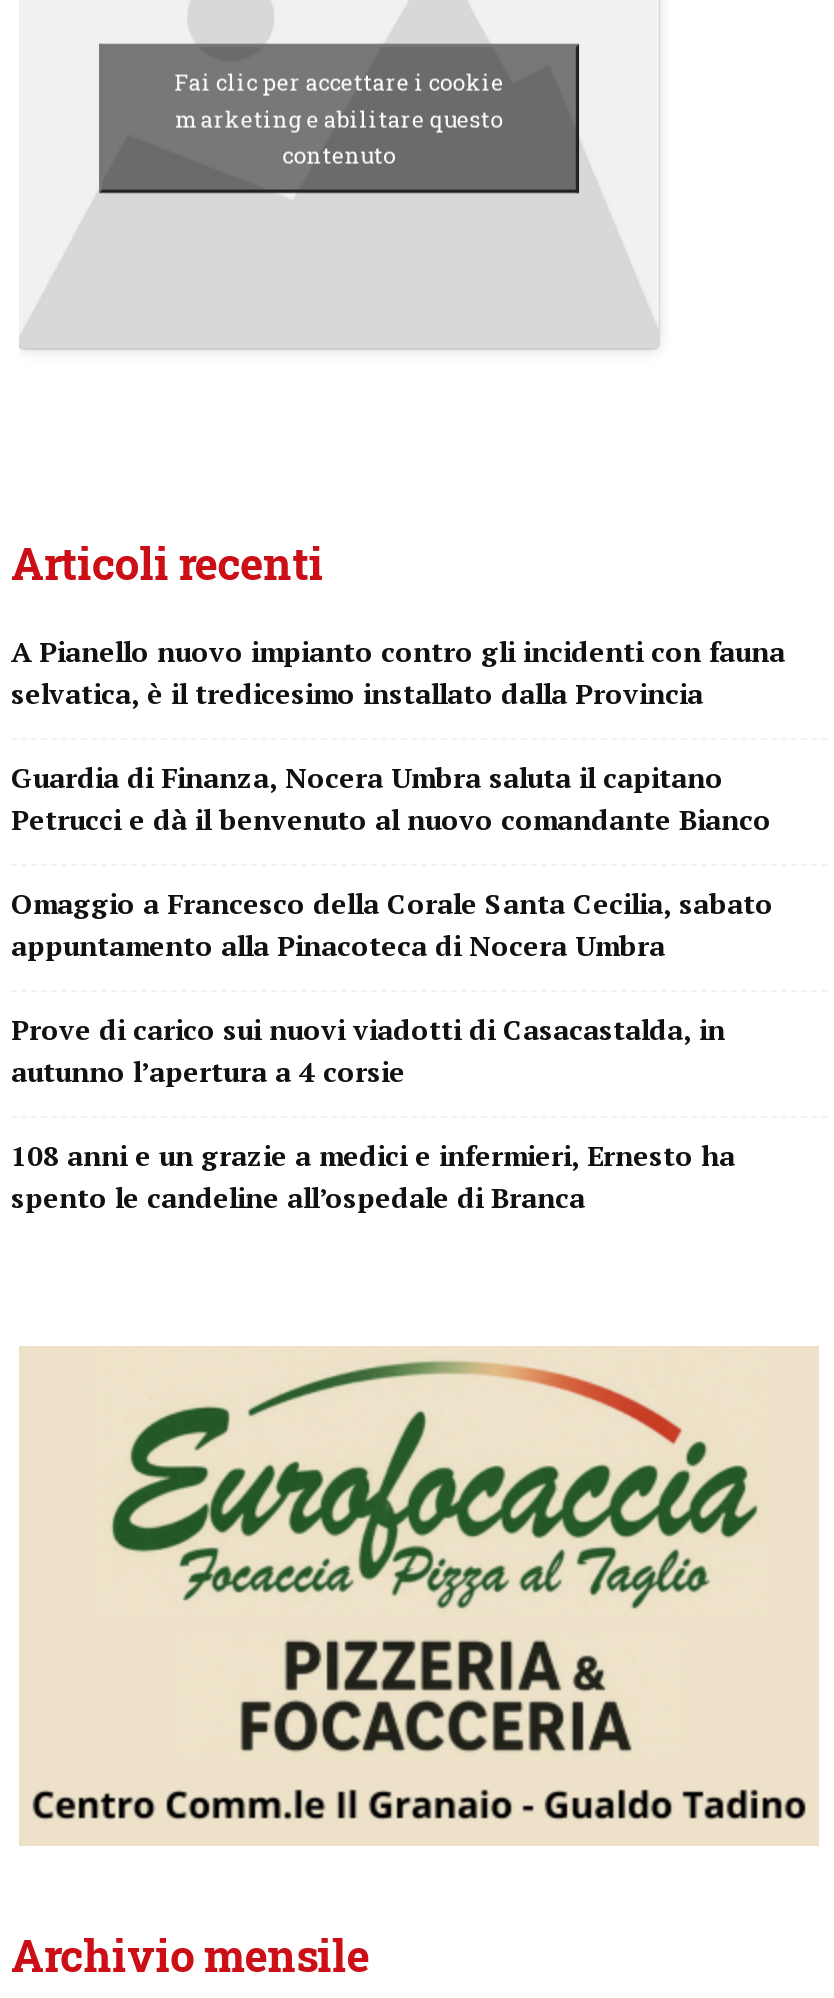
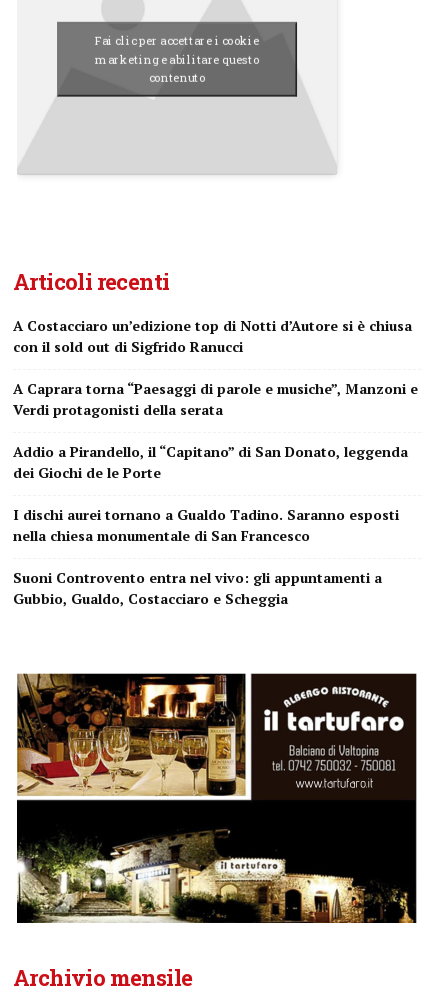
[11,633,785,713] A Pianello nuovo impianto contro gli incidenti con fauna | selvatica, è il tredicesimo installato dalla Provincia -> [13,316,412,356] A Costacciaro un’edizione top di Notti d’Autore si è chiusa | con il sold out di Sigfrido Ranucci
[11,759,771,839] Guardia di Finanza, Nocera Umbra saluta il capitano | Petrucci e dà il benvenuto al nuovo comandante Bianco -> [13,379,418,419] A Caprara torna “Paesaggi di parole e musiche”, Manzoni e | Verdi protagonisti della serata
[11,885,773,965] Omaggio a Francesco della Corale Santa Cecilia, sabato | appuntamento alla Pinacoteca di Nocera Umbra -> [13,442,408,482] Addio a Pirandello, il “Capitano” di San Donato, leggenda | dei Giochi de le Porte
[11,1011,725,1091] Prove di carico sui nuovi viadotti di Casacastalda, in | autunno l’apertura a 4 corsie -> [13,505,399,545] I dischi aurei tornano a Gualdo Tadino. Saranno esposti | nella chiesa monumentale di San Francesco
[11,1137,735,1217] 108 anni e un grazie a medici e infermieri, Ernesto ha | spento le candeline all’ospedale di Branca -> [13,568,382,608] Suoni Controvento entra nel vivo: gli appuntamenti a | Gubbio, Gualdo, Costacciaro e Scheggia
[19,1348,817,1846] [image] -> [16,673,417,924] [image]

